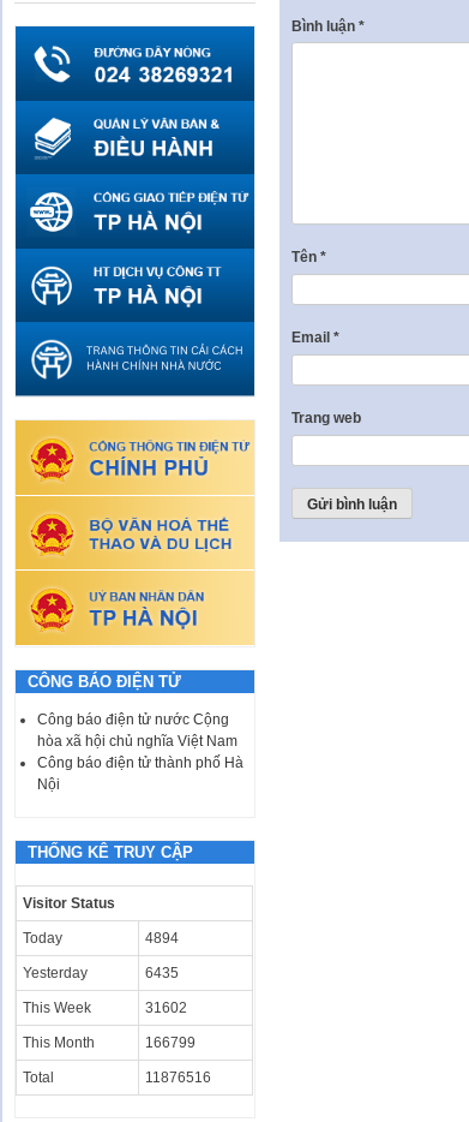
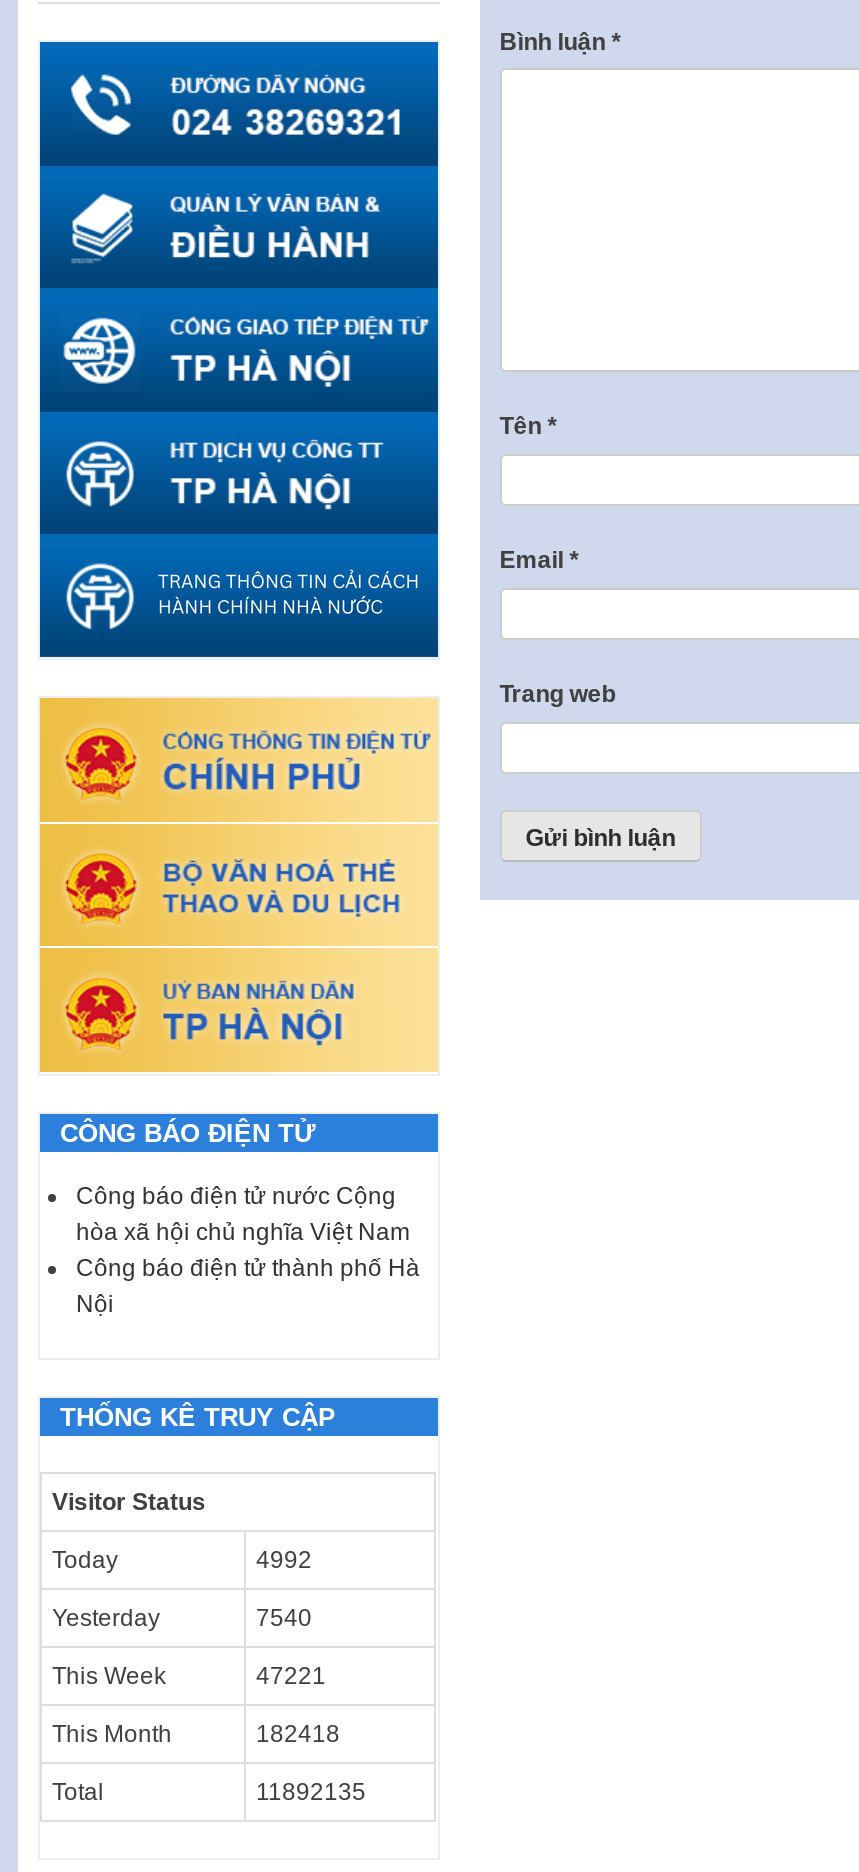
[145,930,179,946] 4894 -> [256,1546,312,1574] 4992
[145,965,179,981] 6435 -> [256,1604,312,1632] 7540
[145,999,187,1016] 31602 -> [256,1662,326,1690] 47221
[145,1034,196,1051] 166799 -> [256,1720,340,1748] 182418
[145,1069,211,1086] 11876516 -> [256,1778,366,1806] 11892135

